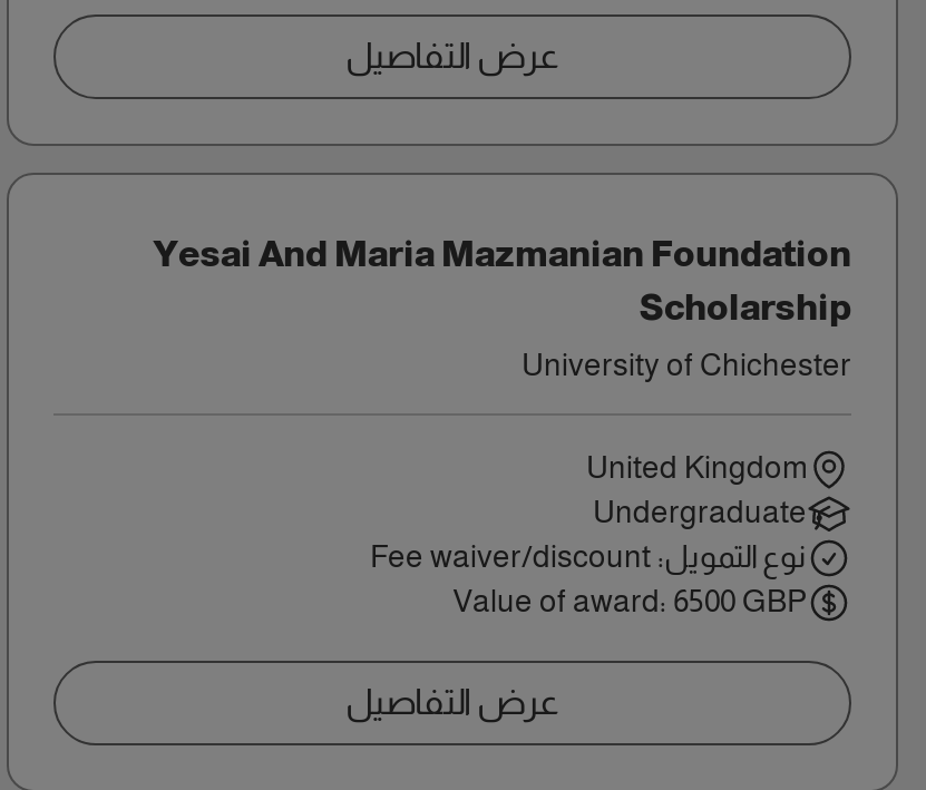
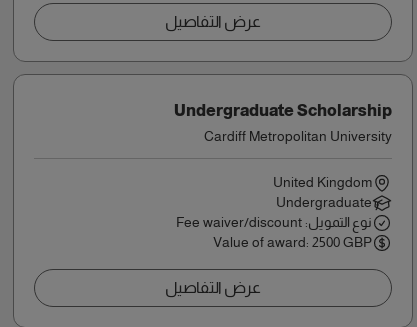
[154,235,851,326] Yesai And Maria Mazmanian Foundation | Scholarship -> [174,102,392,119] Undergraduate Scholarship
[522,347,851,382] University of Chichester -> [204,128,392,144] Cardiff Metropolitan University
[452,583,807,618] Value of award: 6500 GBP -> [213,234,372,250] Value of award: 2500 GBP

